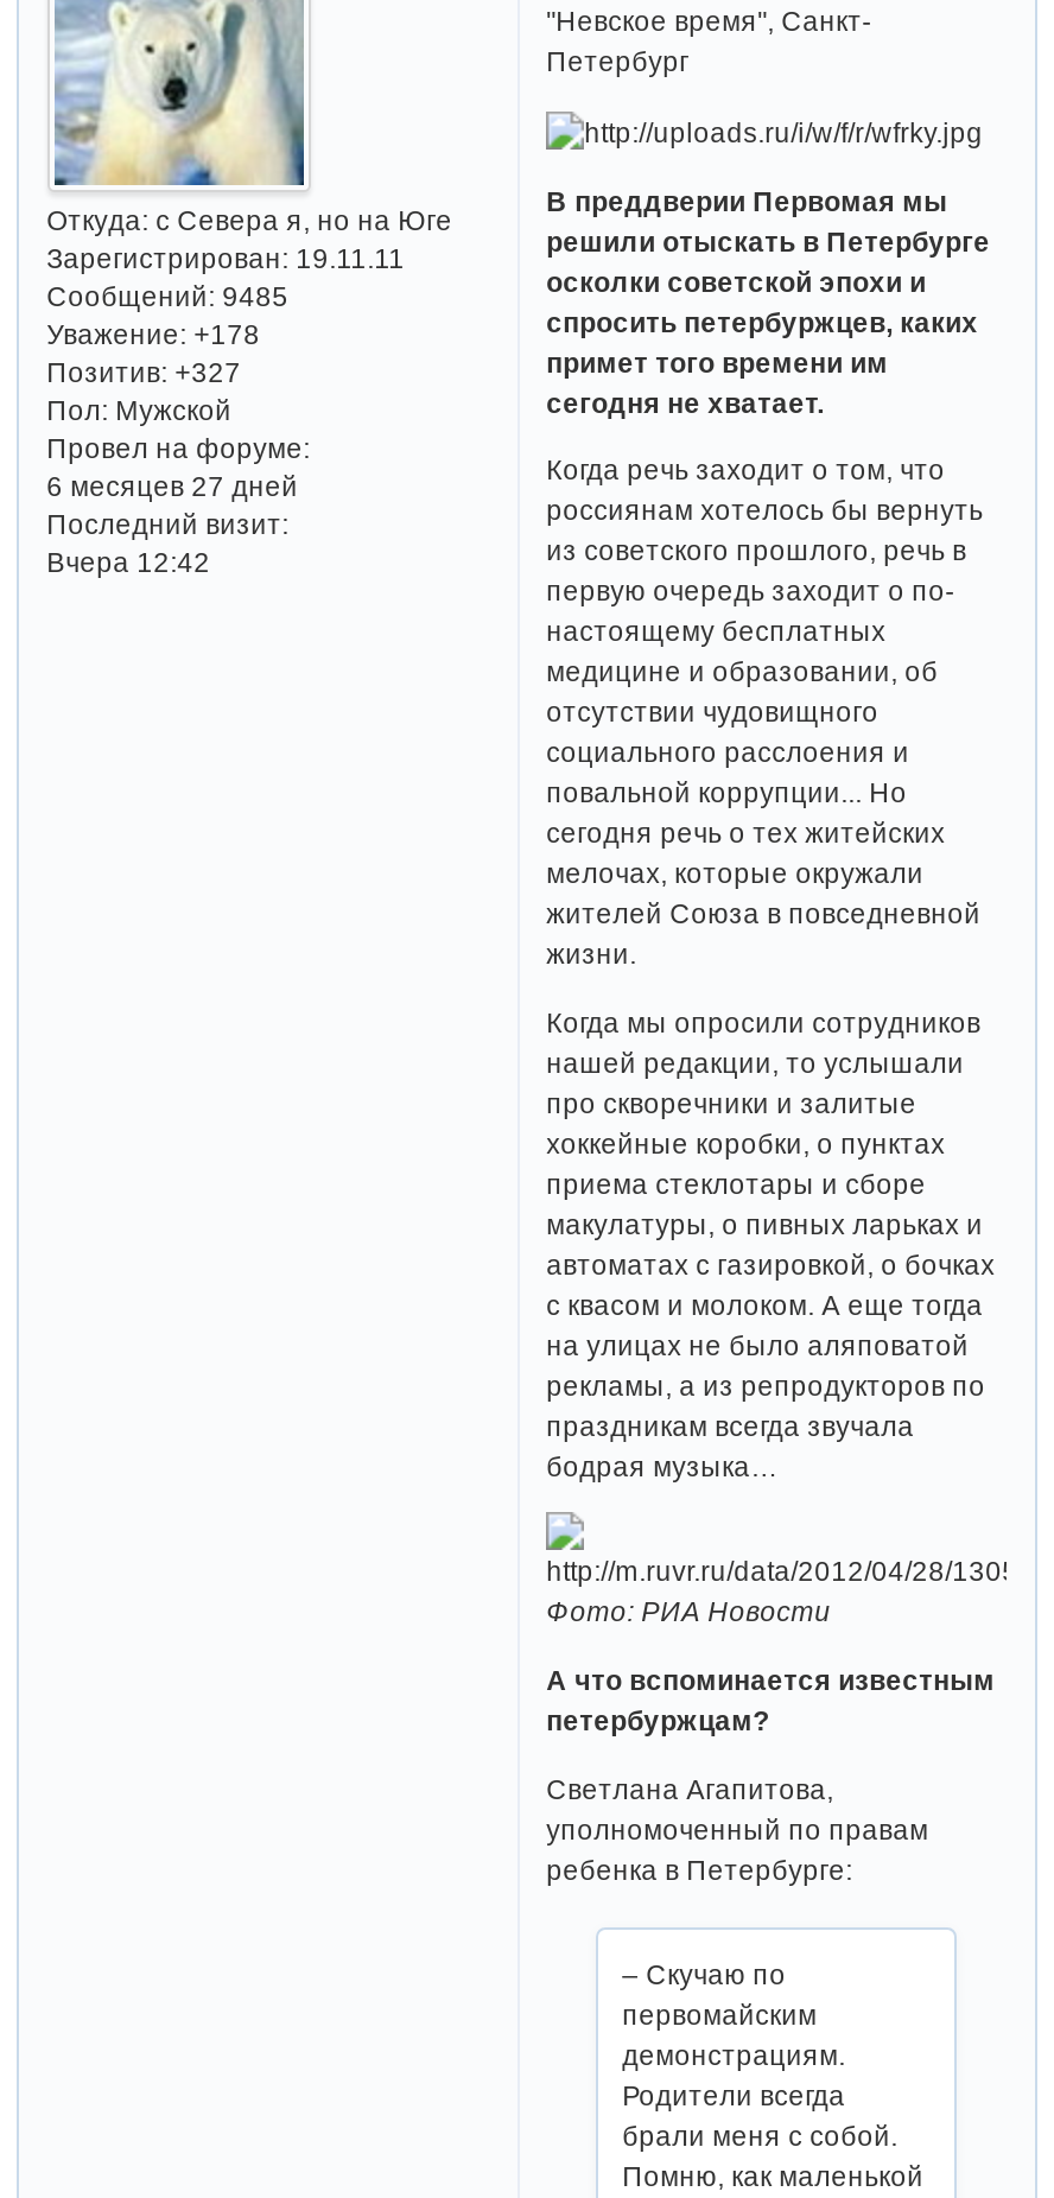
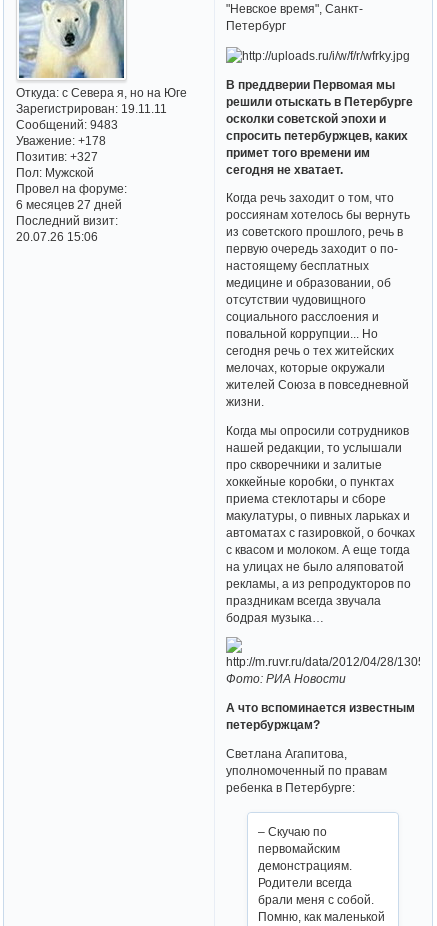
[47,281,289,312] Сообщений: 9485 -> [16,118,118,131] Сообщений: 9483
[47,547,210,578] Вчера 12:42 -> [16,230,98,243] 20.07.26 15:06

